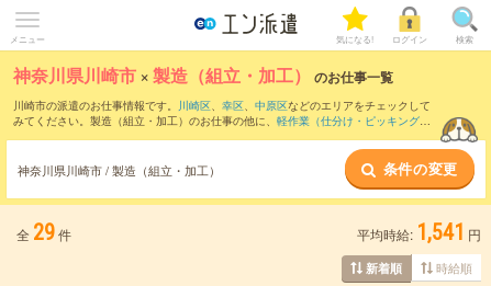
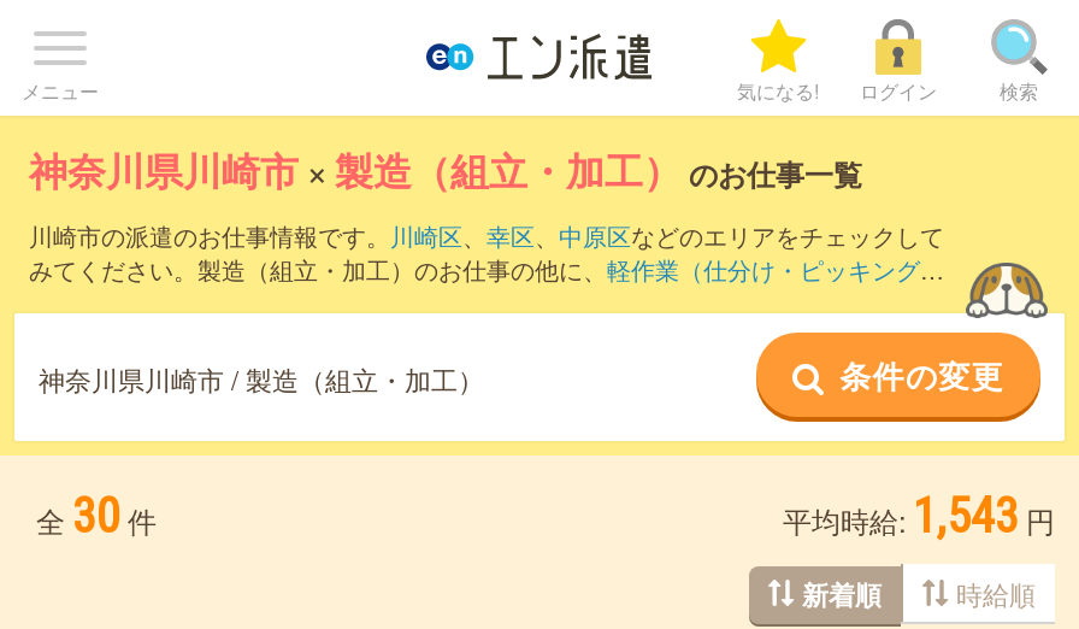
[16,219,71,245] 全 29 件 -> [36,487,157,545] 全 30 件
[357,219,481,245] 平均時給: 1,541 円 -> [783,487,1055,545] 平均時給: 1,543 円

